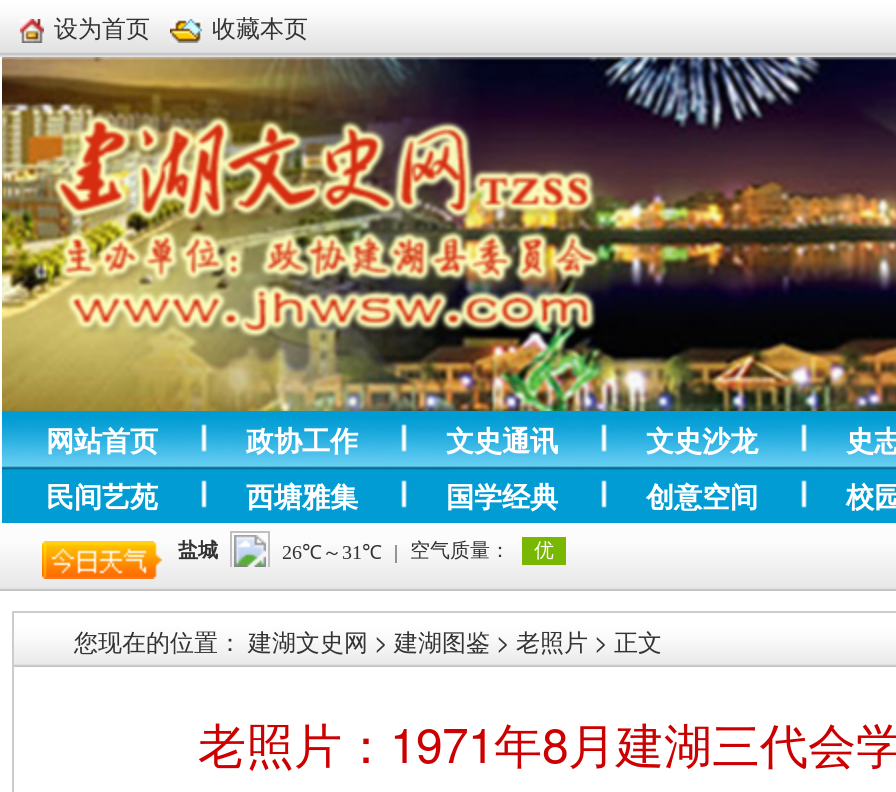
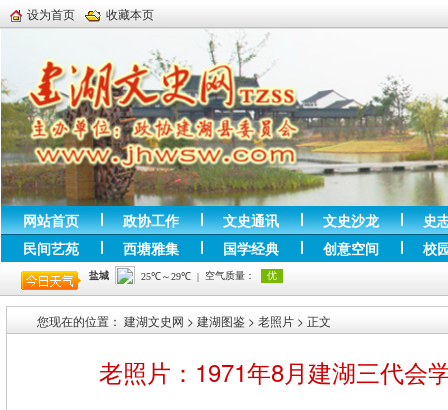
[6,55,890,413] [image] -> [3,29,445,207] [image]

